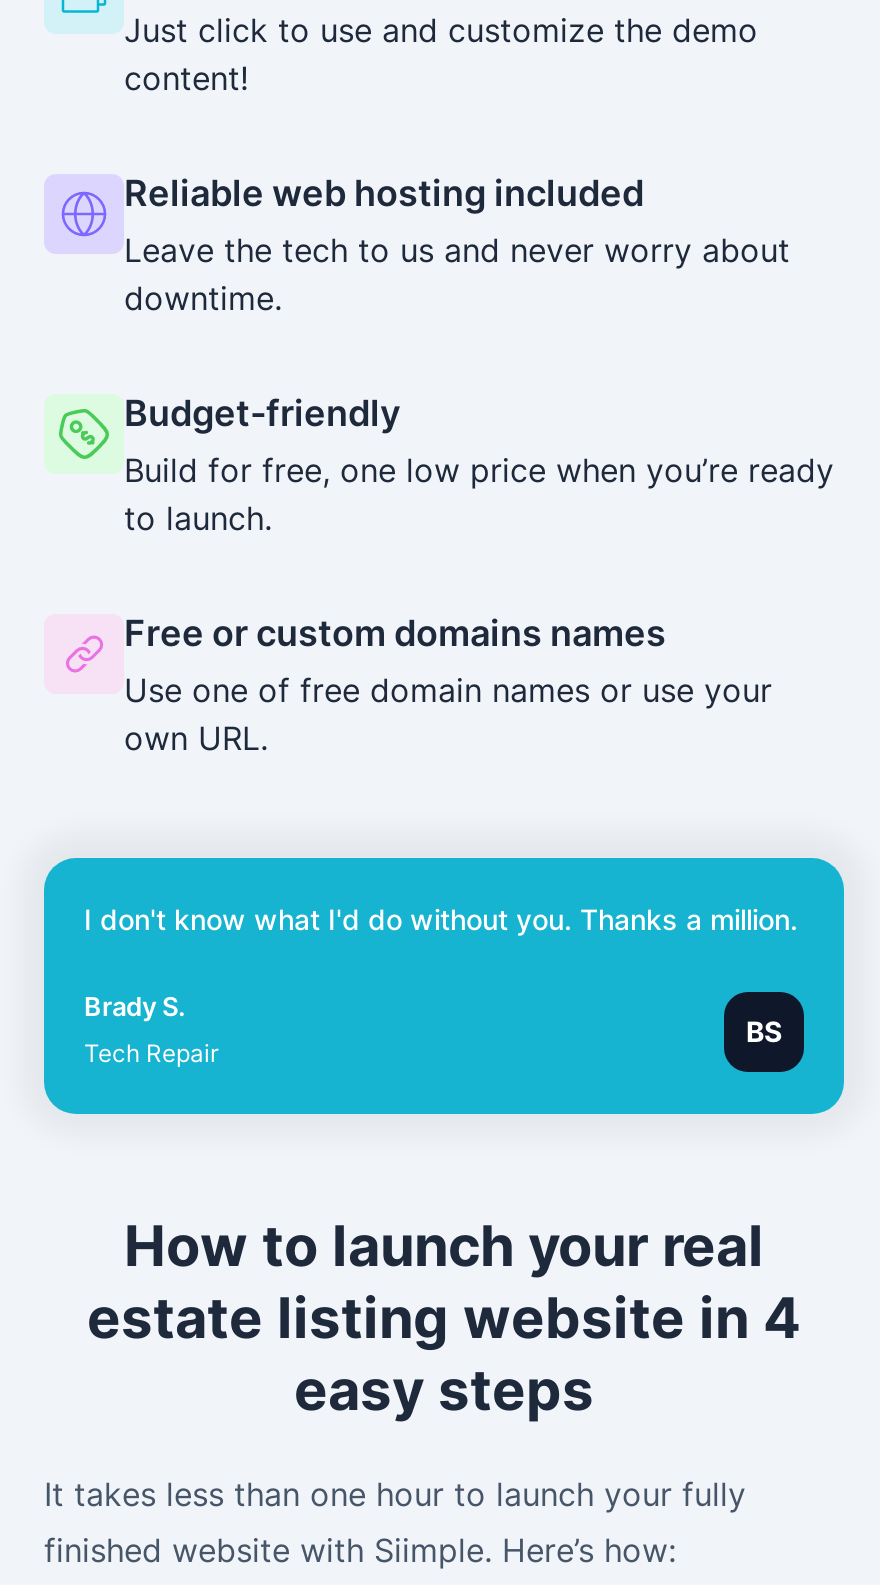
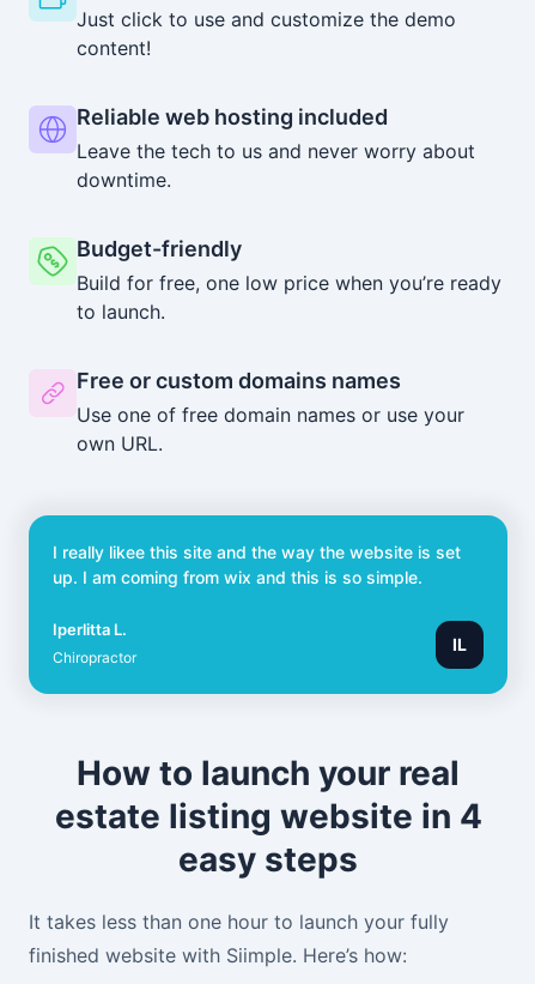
[84,903,798,937] I don't know what I'd do without you. Thanks a million. -> [53,542,461,588] I really likee this site and the way the website is set | up. I am coming from wix and this is so simple.
[84,991,186,1023] Brady S. -> [53,620,127,639] Iperlitta L.
[746,1014,782,1048] BS -> [452,634,467,654] IL
[84,1039,218,1069] Tech Repair -> [53,649,136,667] Chiropractor

